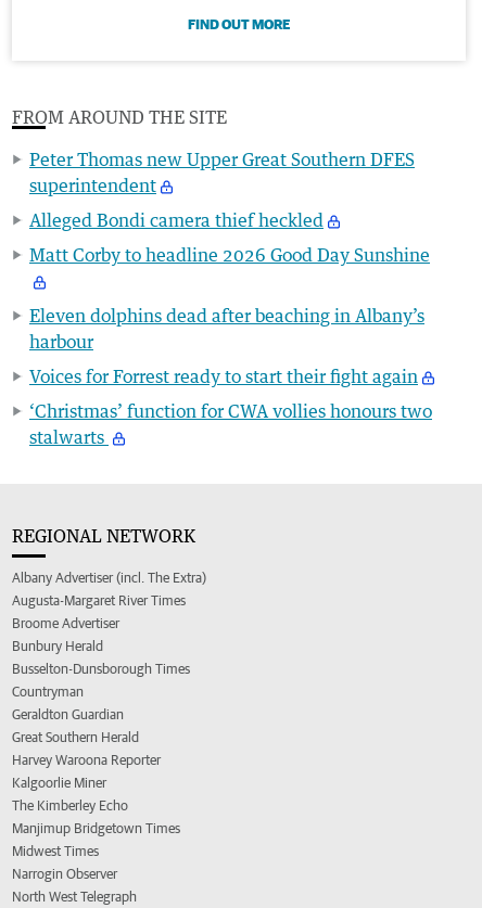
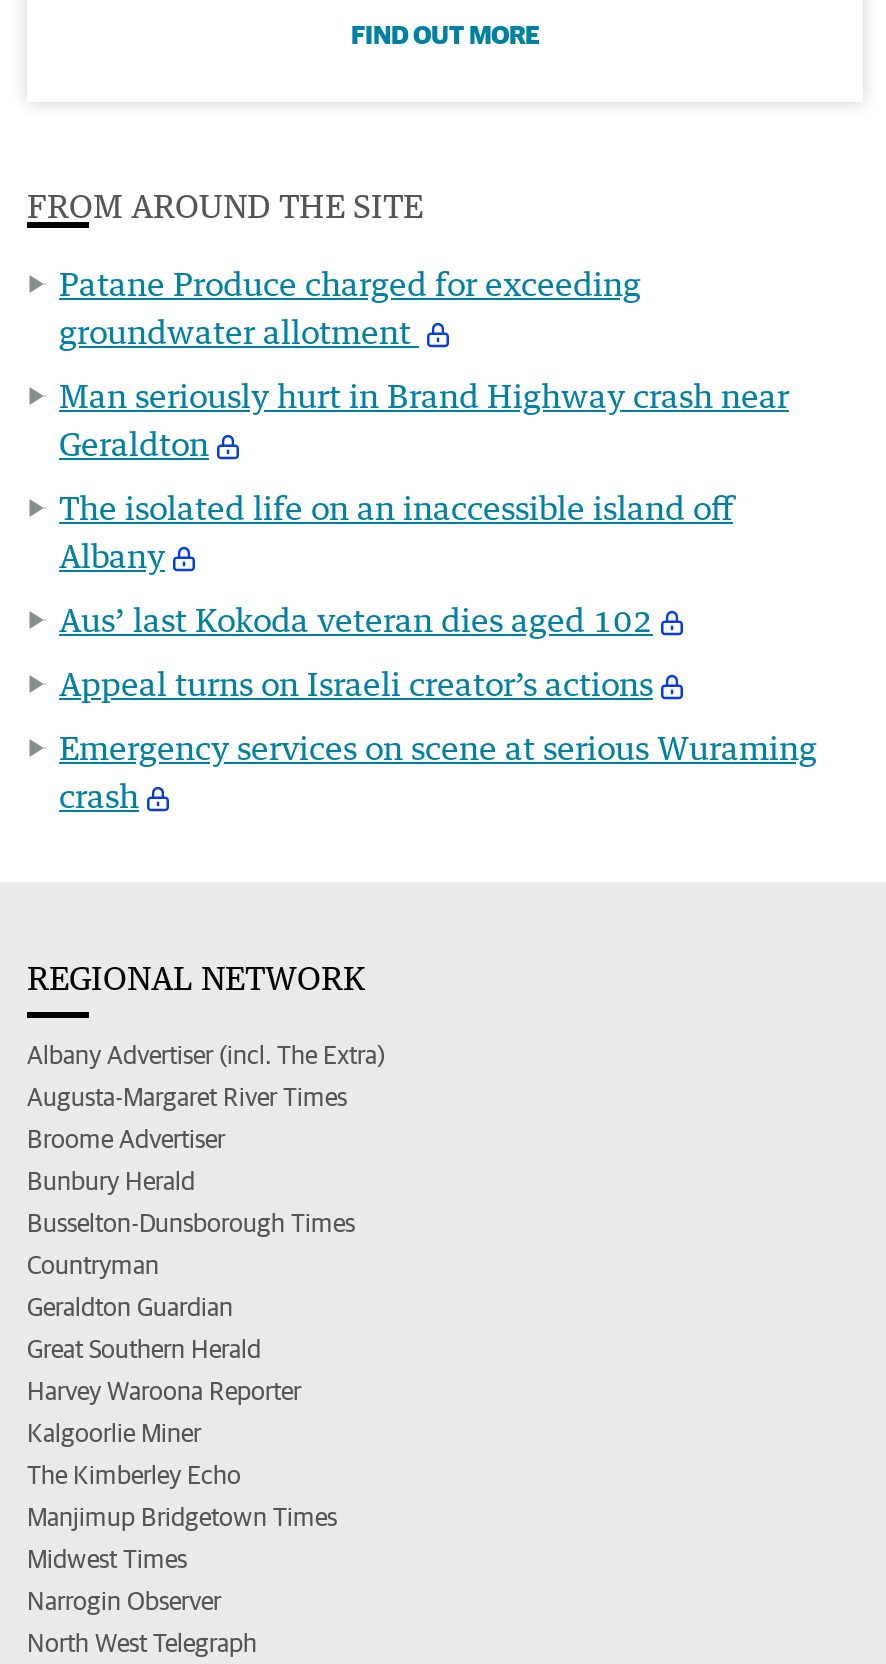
[29,148,415,196] Peter Thomas new Upper Great Southern DFES | superintendent -> [59,263,641,351] Patane Produce charged for exceeding | groundwater allotment
[29,209,324,231] Alleged Bondi camera thief heckled -> [59,375,789,463] Man seriously hurt in Brand Highway crash near | Geraldton
[29,244,430,265] Matt Corby to headline 2026 Good Day Sunshine -> [59,487,733,575] The isolated life on an inaccessible island off | Albany
[29,304,424,352] Eleven dolphins dead after beaching in Albany’s | harbour -> [59,599,653,639] Aus’ last Kokoda veteran dies aged 102
[29,365,418,387] Voices for Forrest ready to start their fight again -> [59,663,653,703] Appeal turns on Israeli creator’s actions
[29,400,432,447] ‘Christmas’ function for CWA vollies honours two | stalwarts -> [59,727,817,815] Emergency services on scene at serious Wuraming | crash

